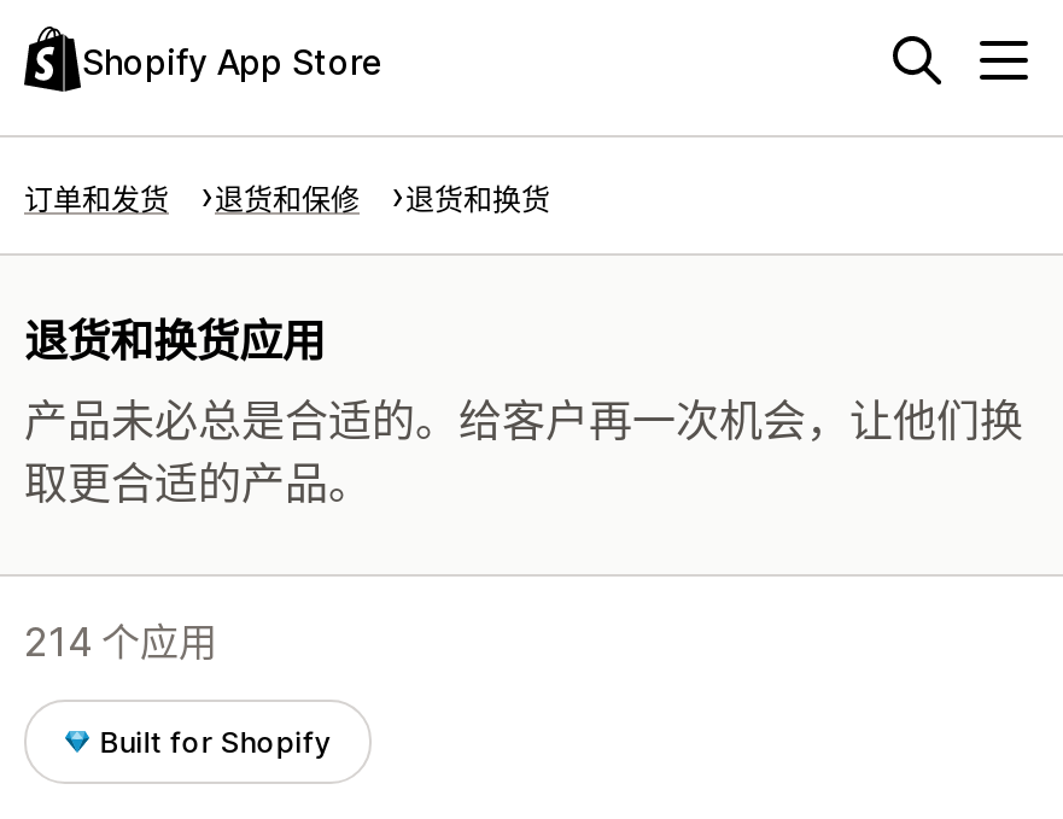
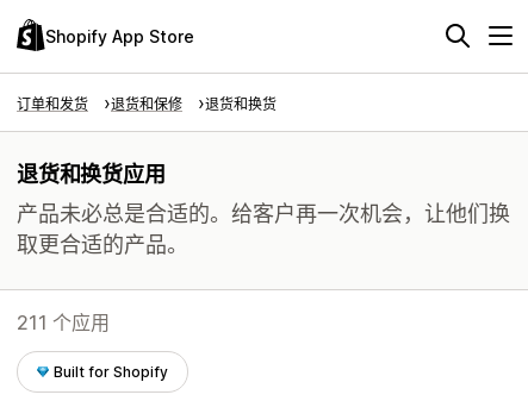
[24,618,217,666] 214 个应用 -> [17,311,110,334] 211 个应用

